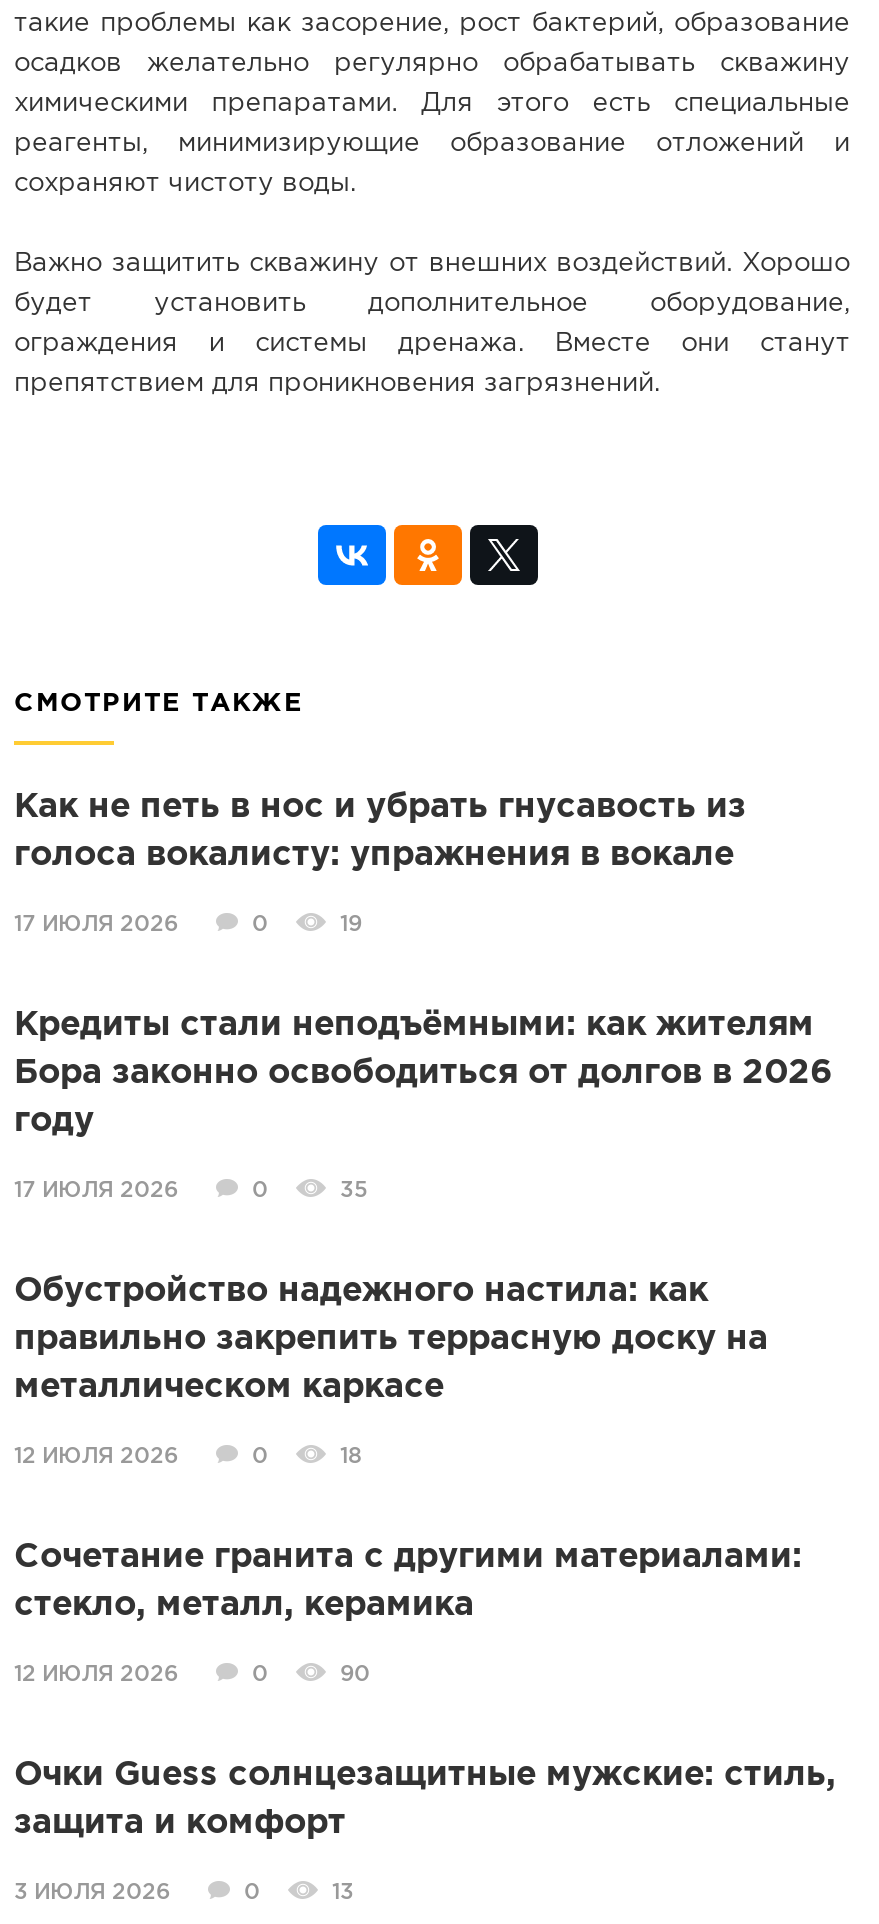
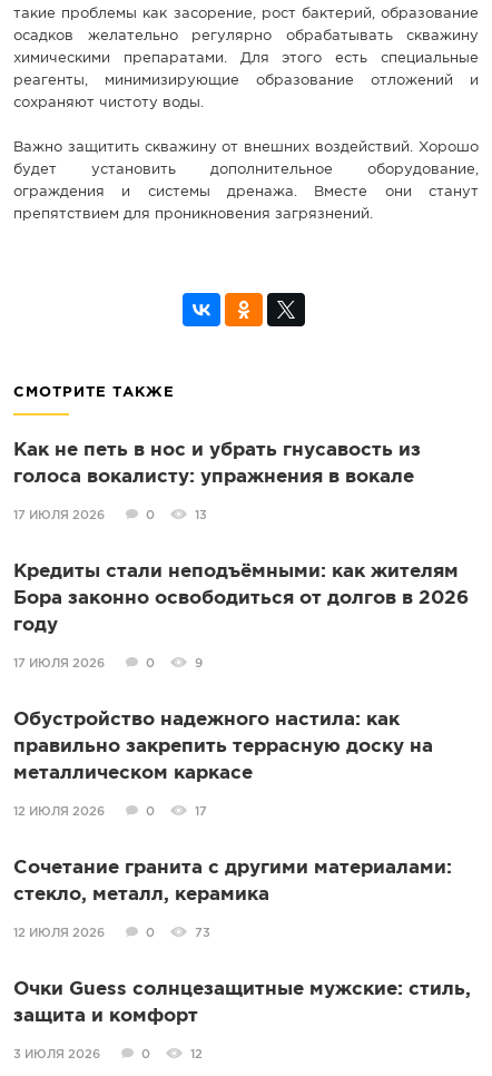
[340,915,362,935] 19 -> [195,510,207,522] 13
[340,1181,368,1201] 35 -> [195,659,203,670] 9
[340,1447,362,1467] 18 -> [195,807,207,818] 17
[340,1665,370,1685] 90 -> [195,928,210,939] 73
[332,1883,354,1903] 13 -> [190,1049,203,1061] 12

